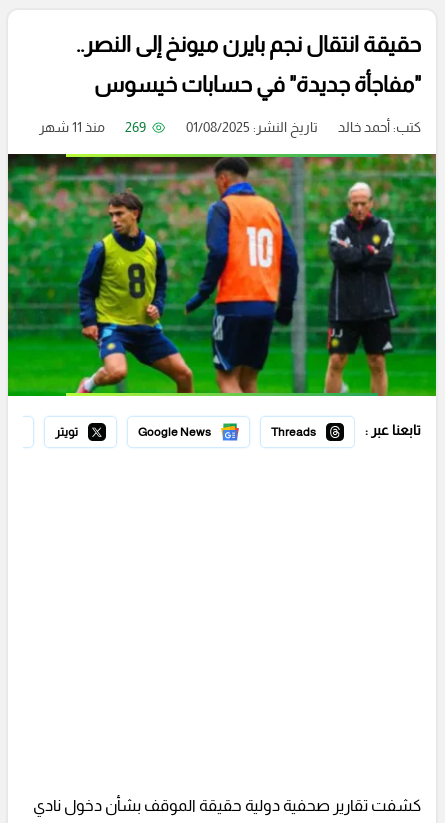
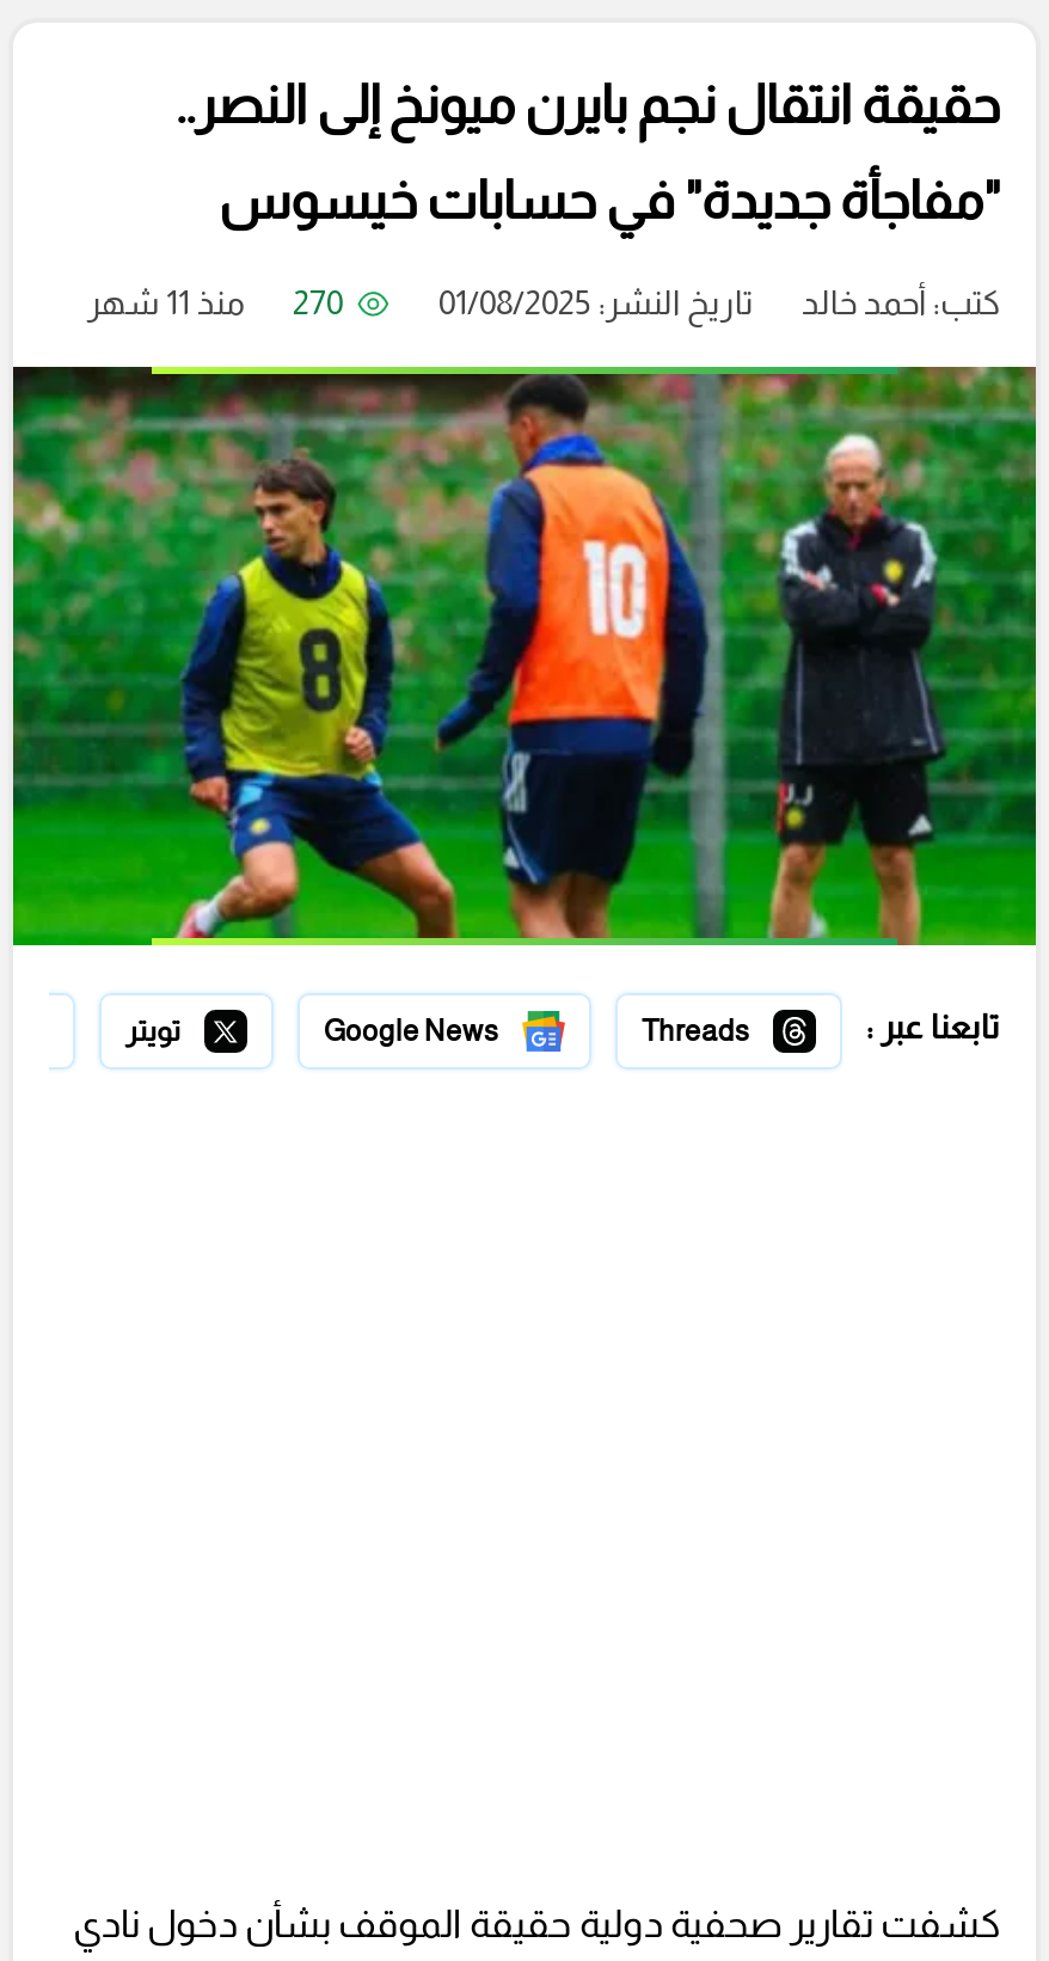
[125,119,146,135] 269 -> [293,283,343,321] 270

